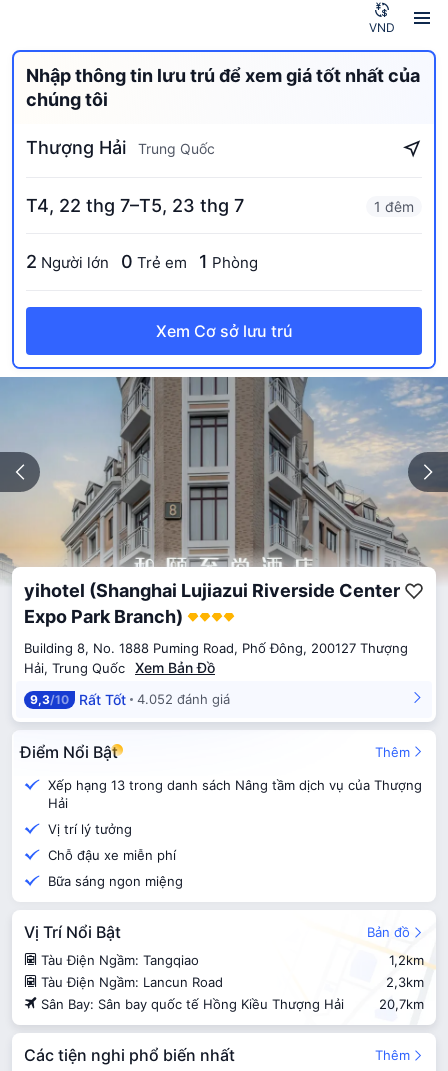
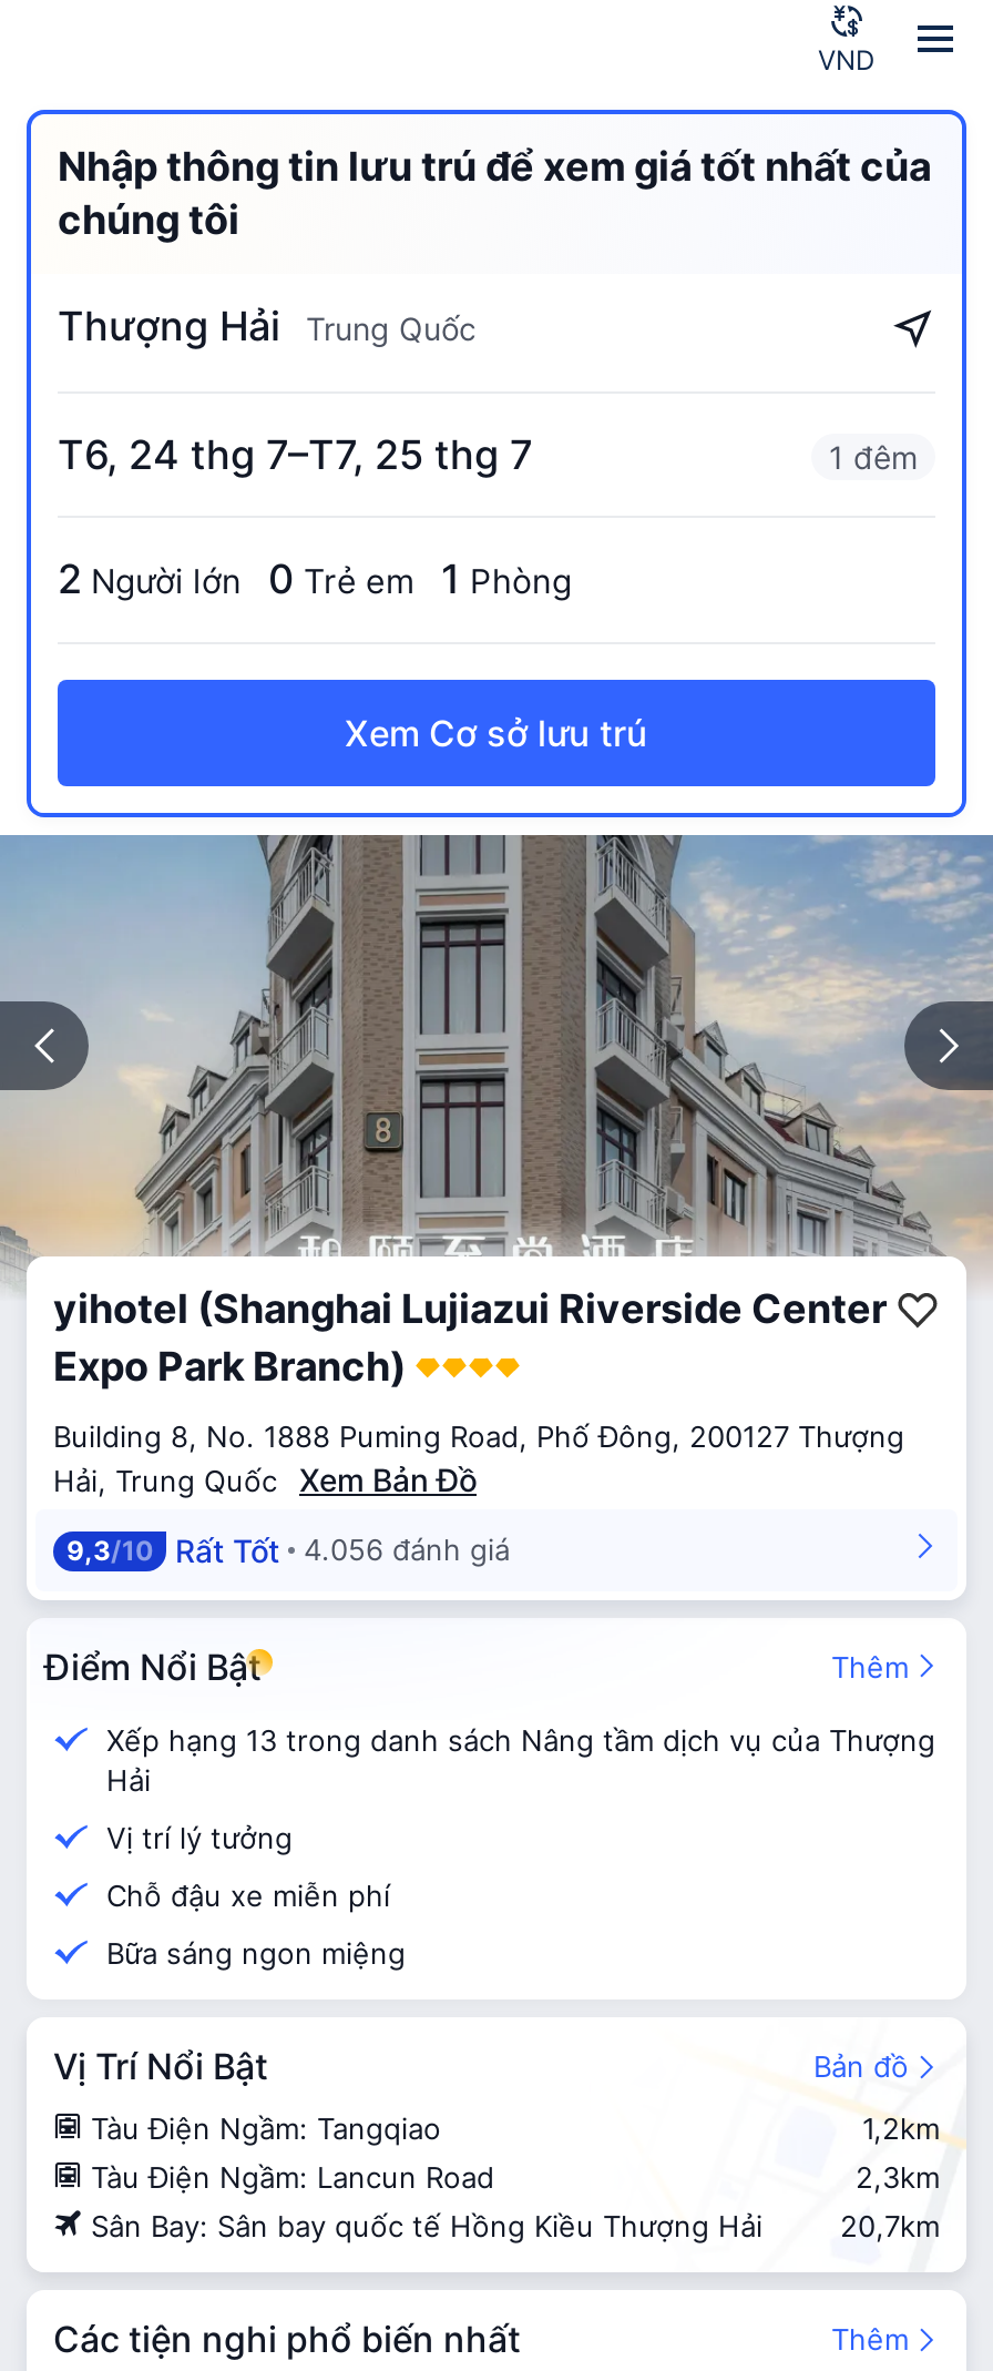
[26,195,244,216] T4, 22 thg 7–T5, 23 thg 7 -> [58,431,532,478] T6, 24 thg 7–T7, 25 thg 7
[30,691,230,708] 9,3/10 Rất Tốt 4.052 đánh giá -> [66,1532,510,1569] 9,3/10 Rất Tốt 4.056 đánh giá

